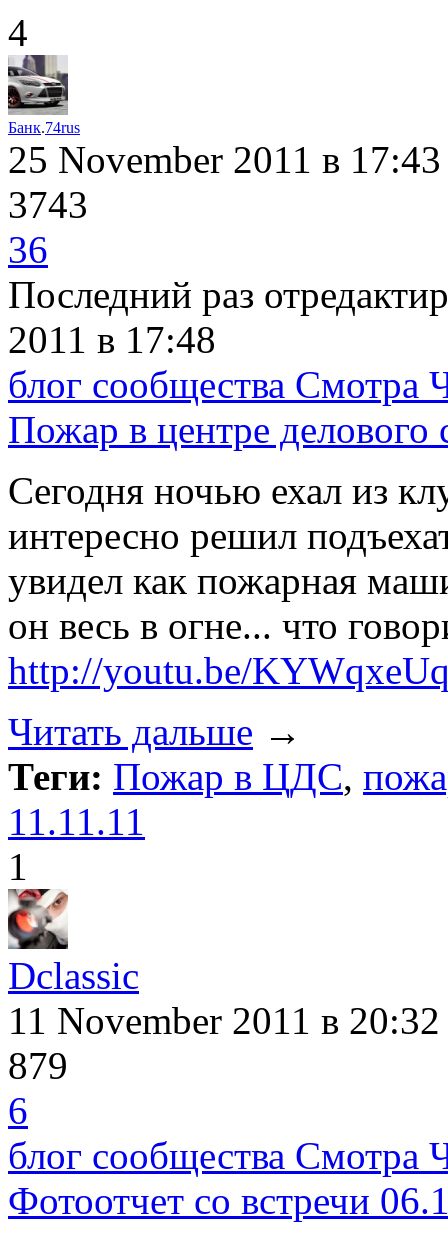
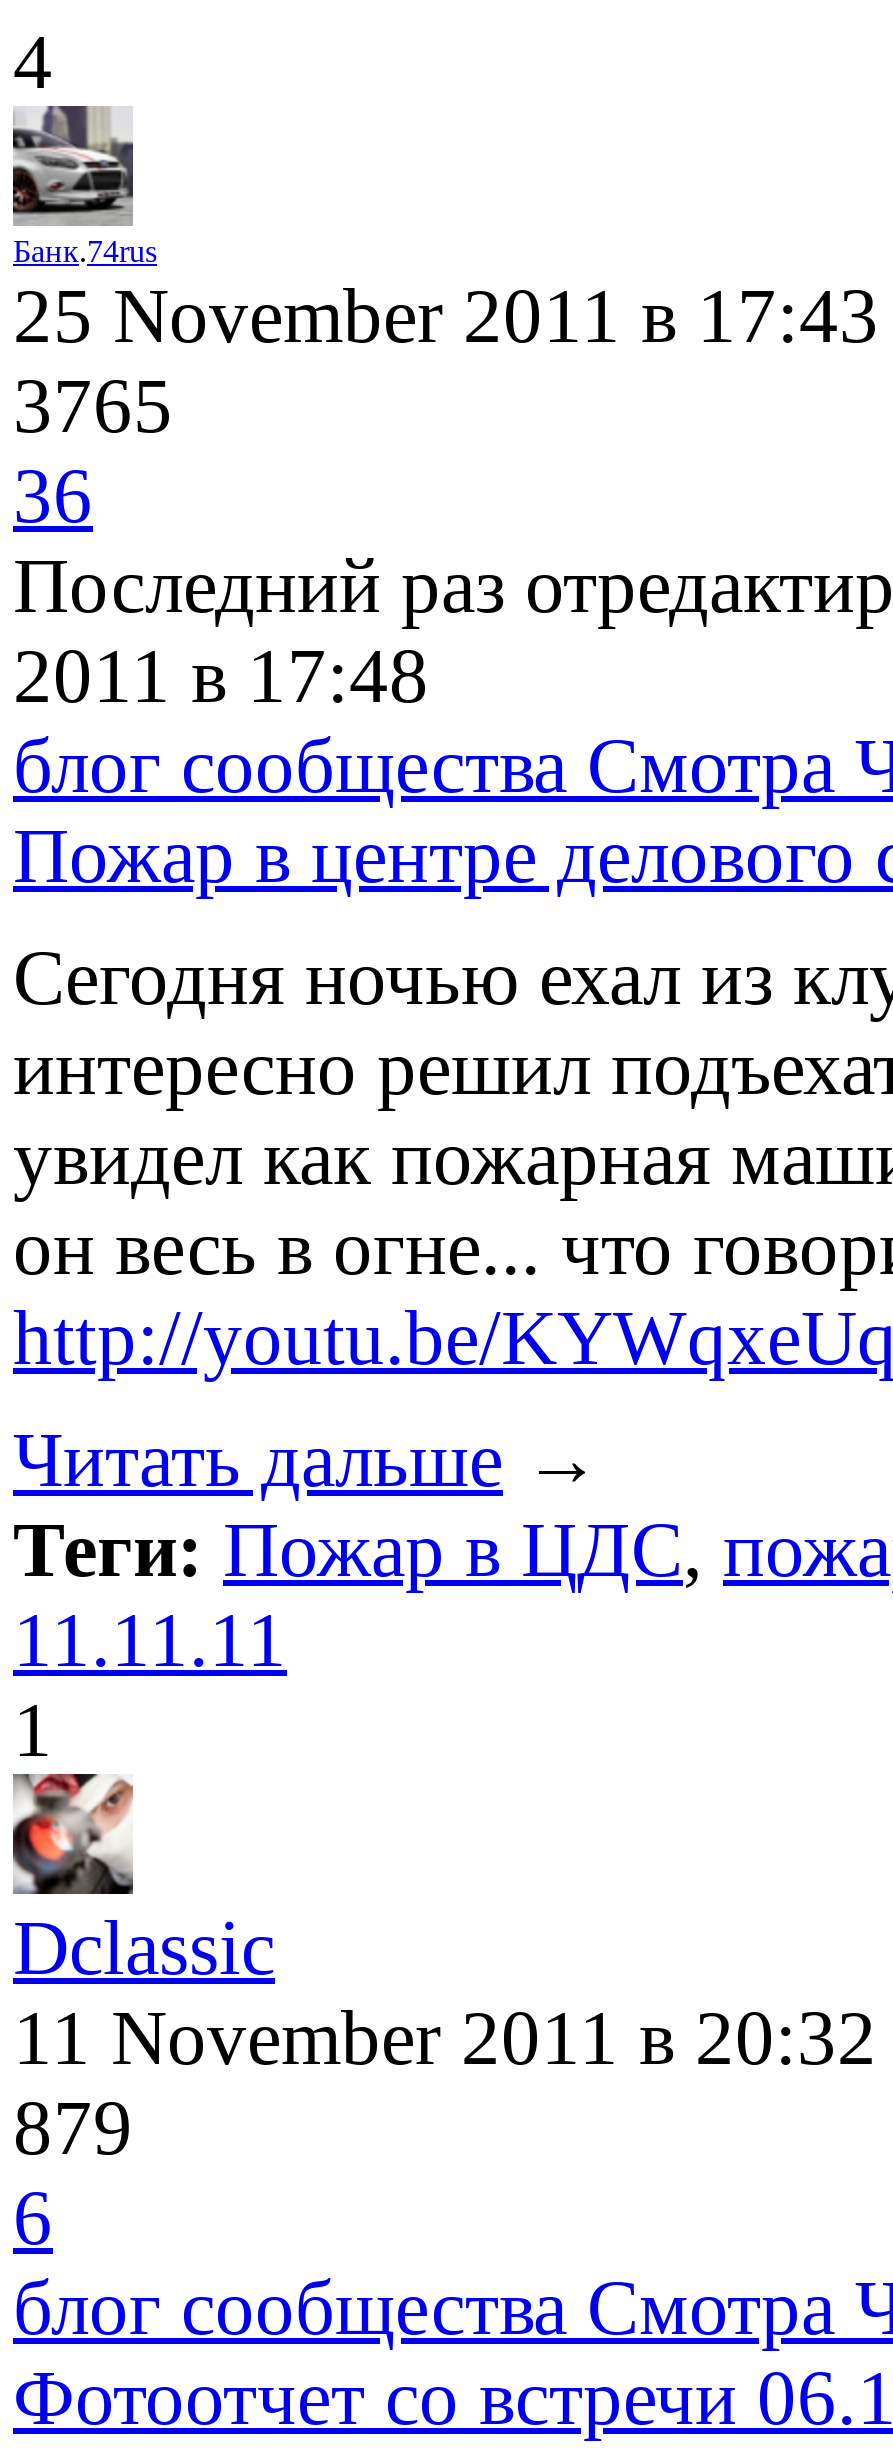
[8,183,88,226] 3743 -> [13,362,173,448] 3765

